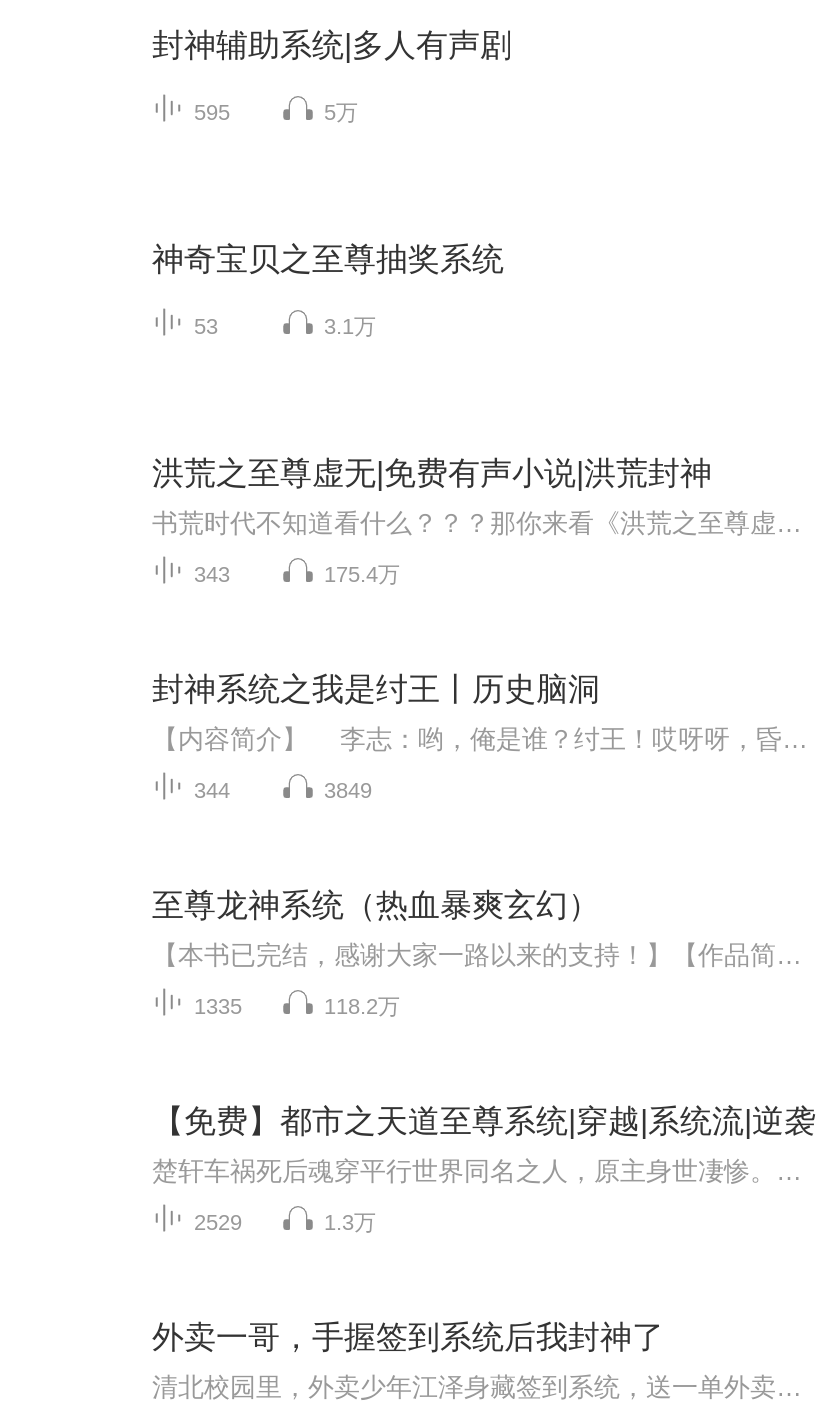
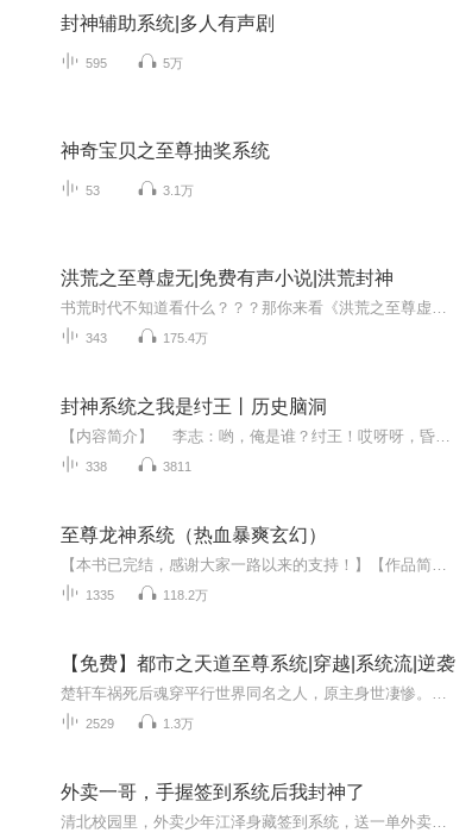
[194,778,230,802] 344 -> [86,459,107,473] 338
[324,778,372,802] 3849 -> [163,459,191,473] 3811

